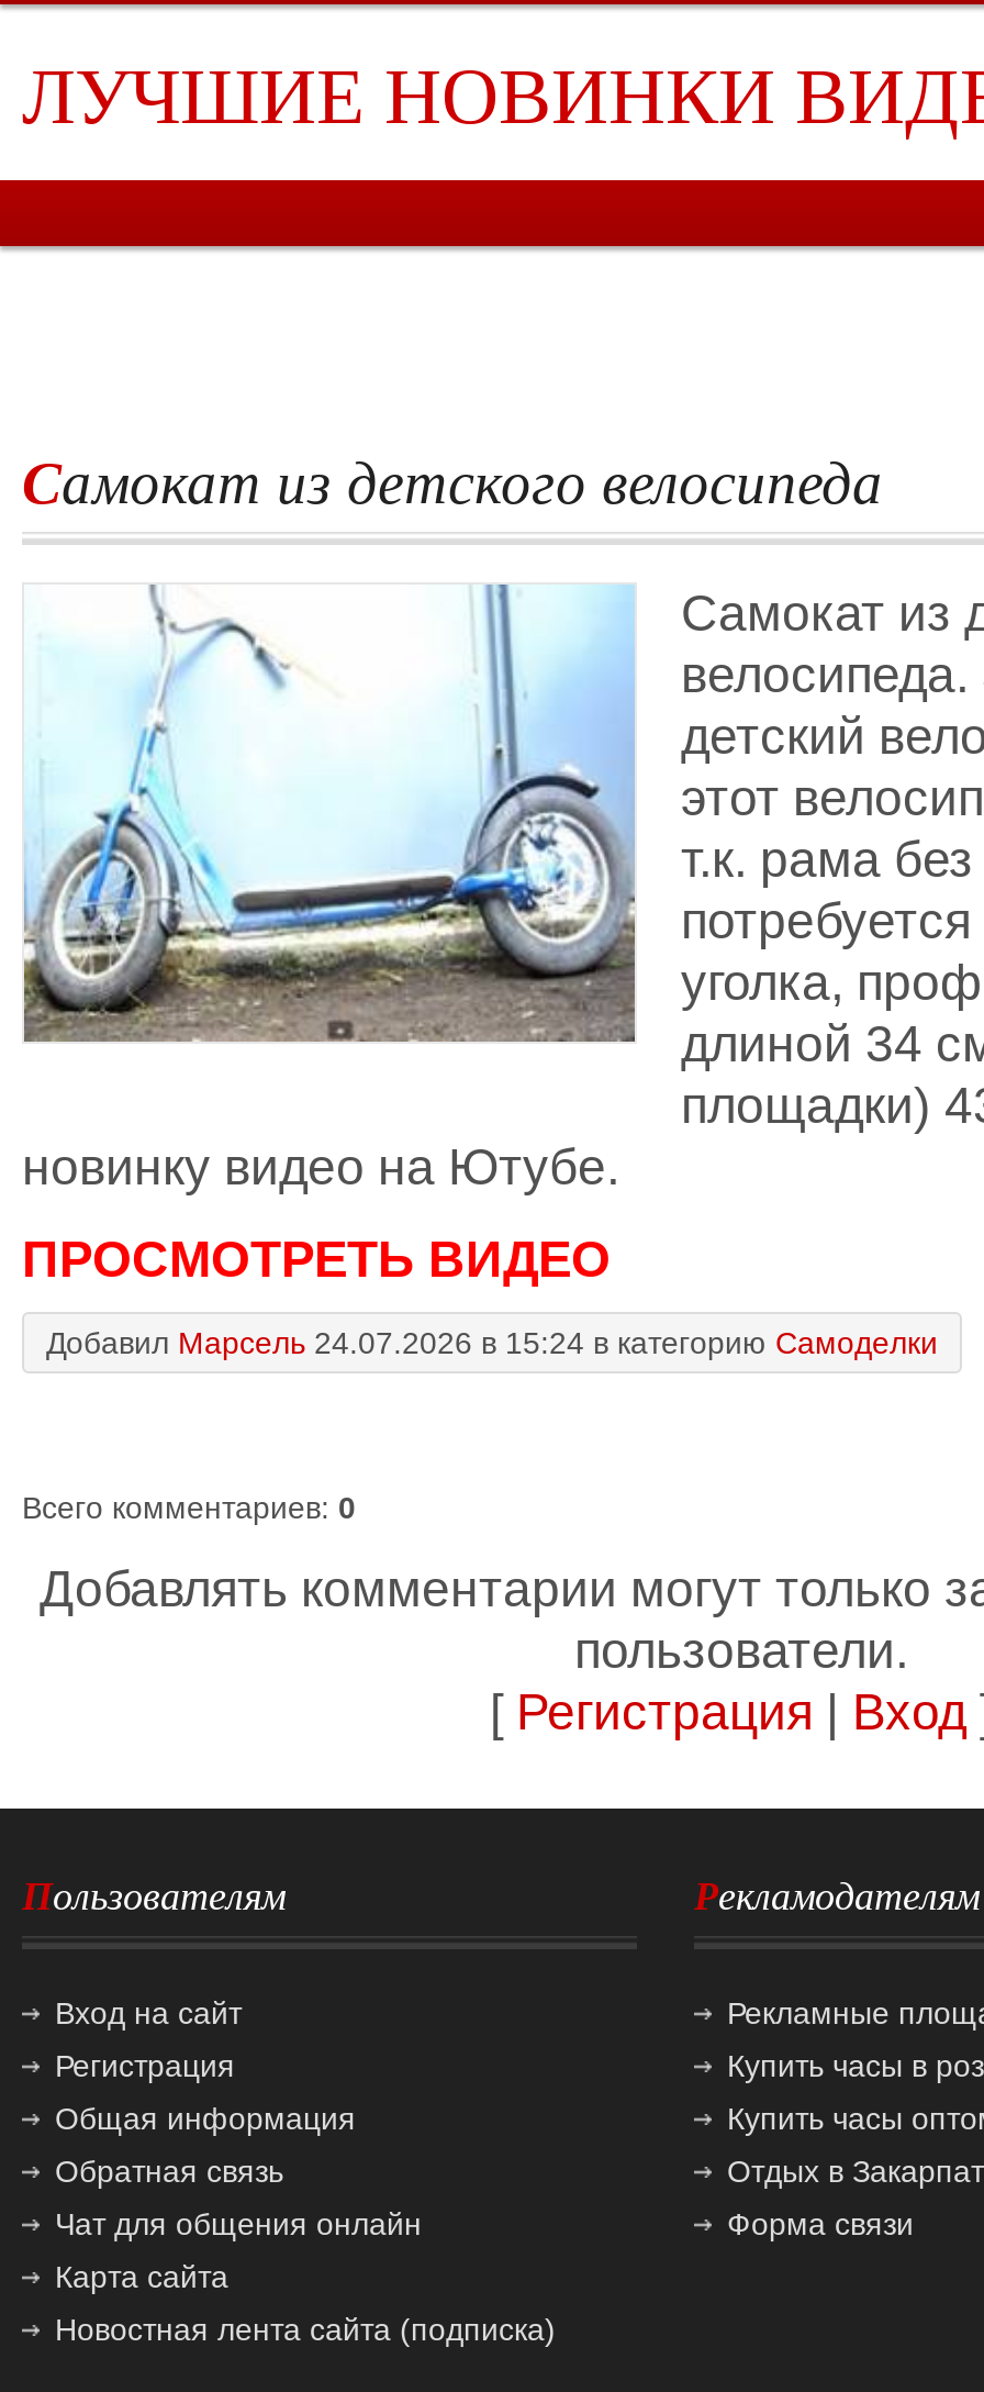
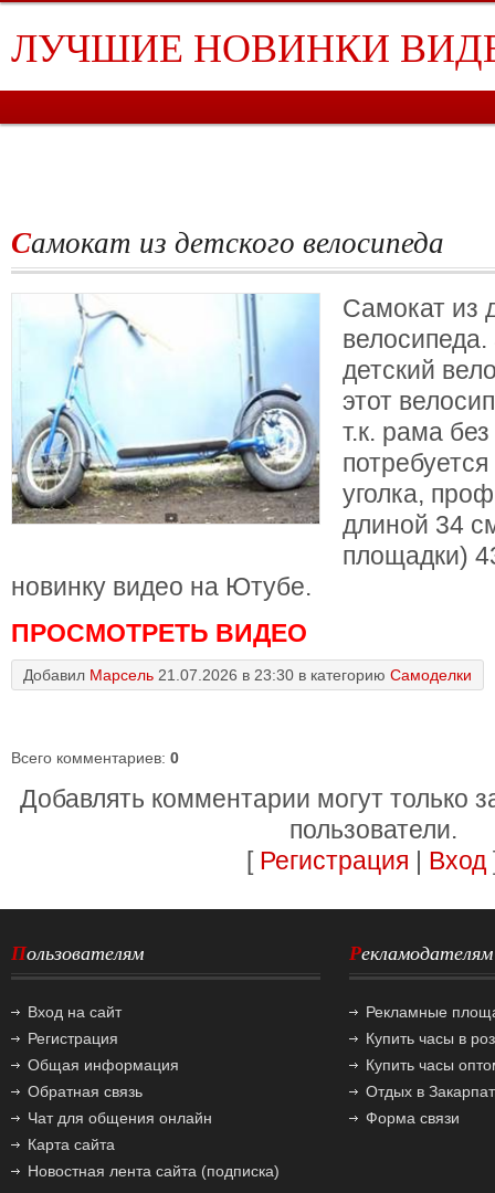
[46,1325,938,1360] Добавил Марсель 24.07.2026 в 15:24 в категорию Самоделки -> [23,666,472,684] Добавил Марсель 21.07.2026 в 23:30 в категорию Самоделки

